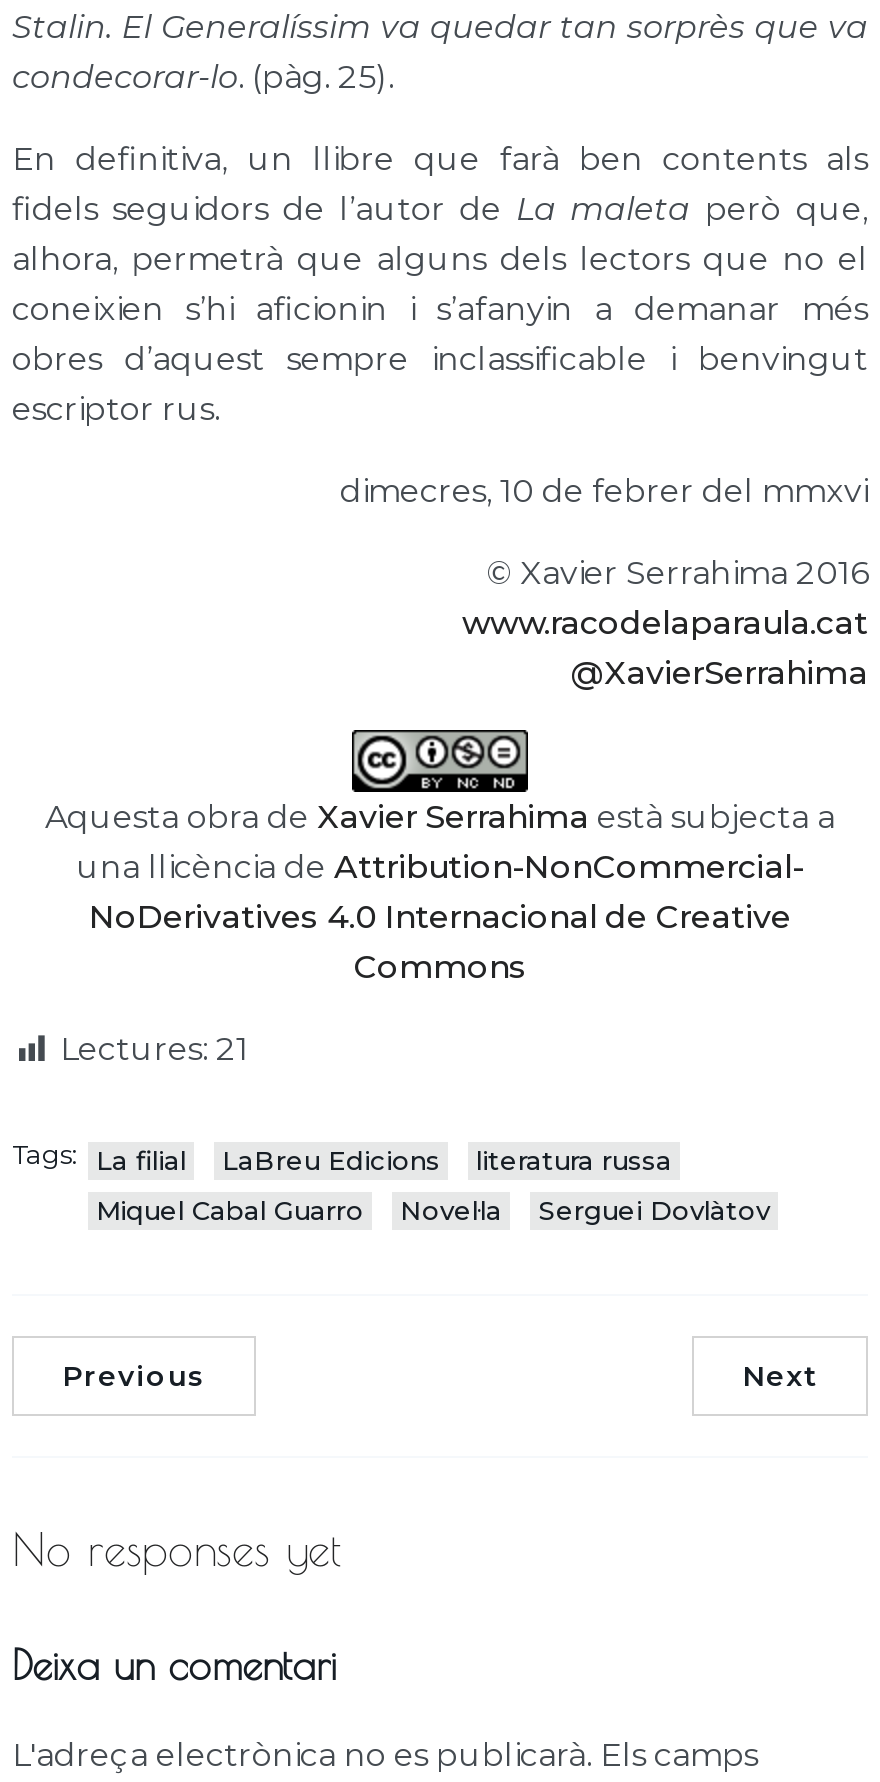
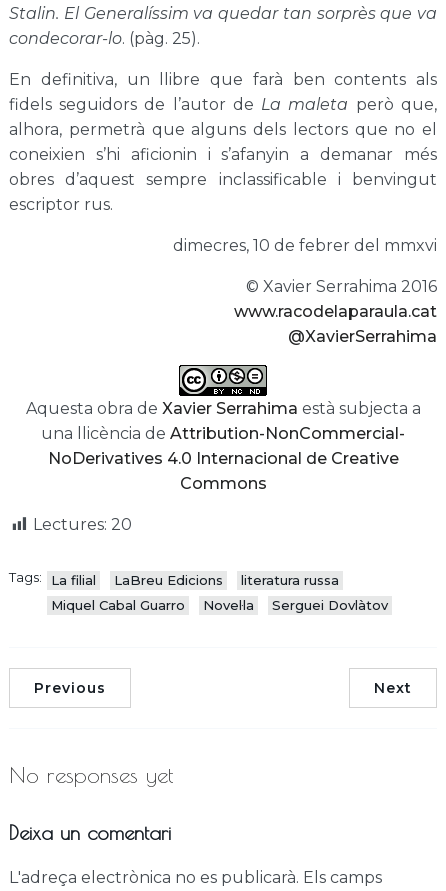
[60,1030,248,1068] Lectures: 21 -> [33,515,132,534] Lectures: 20

